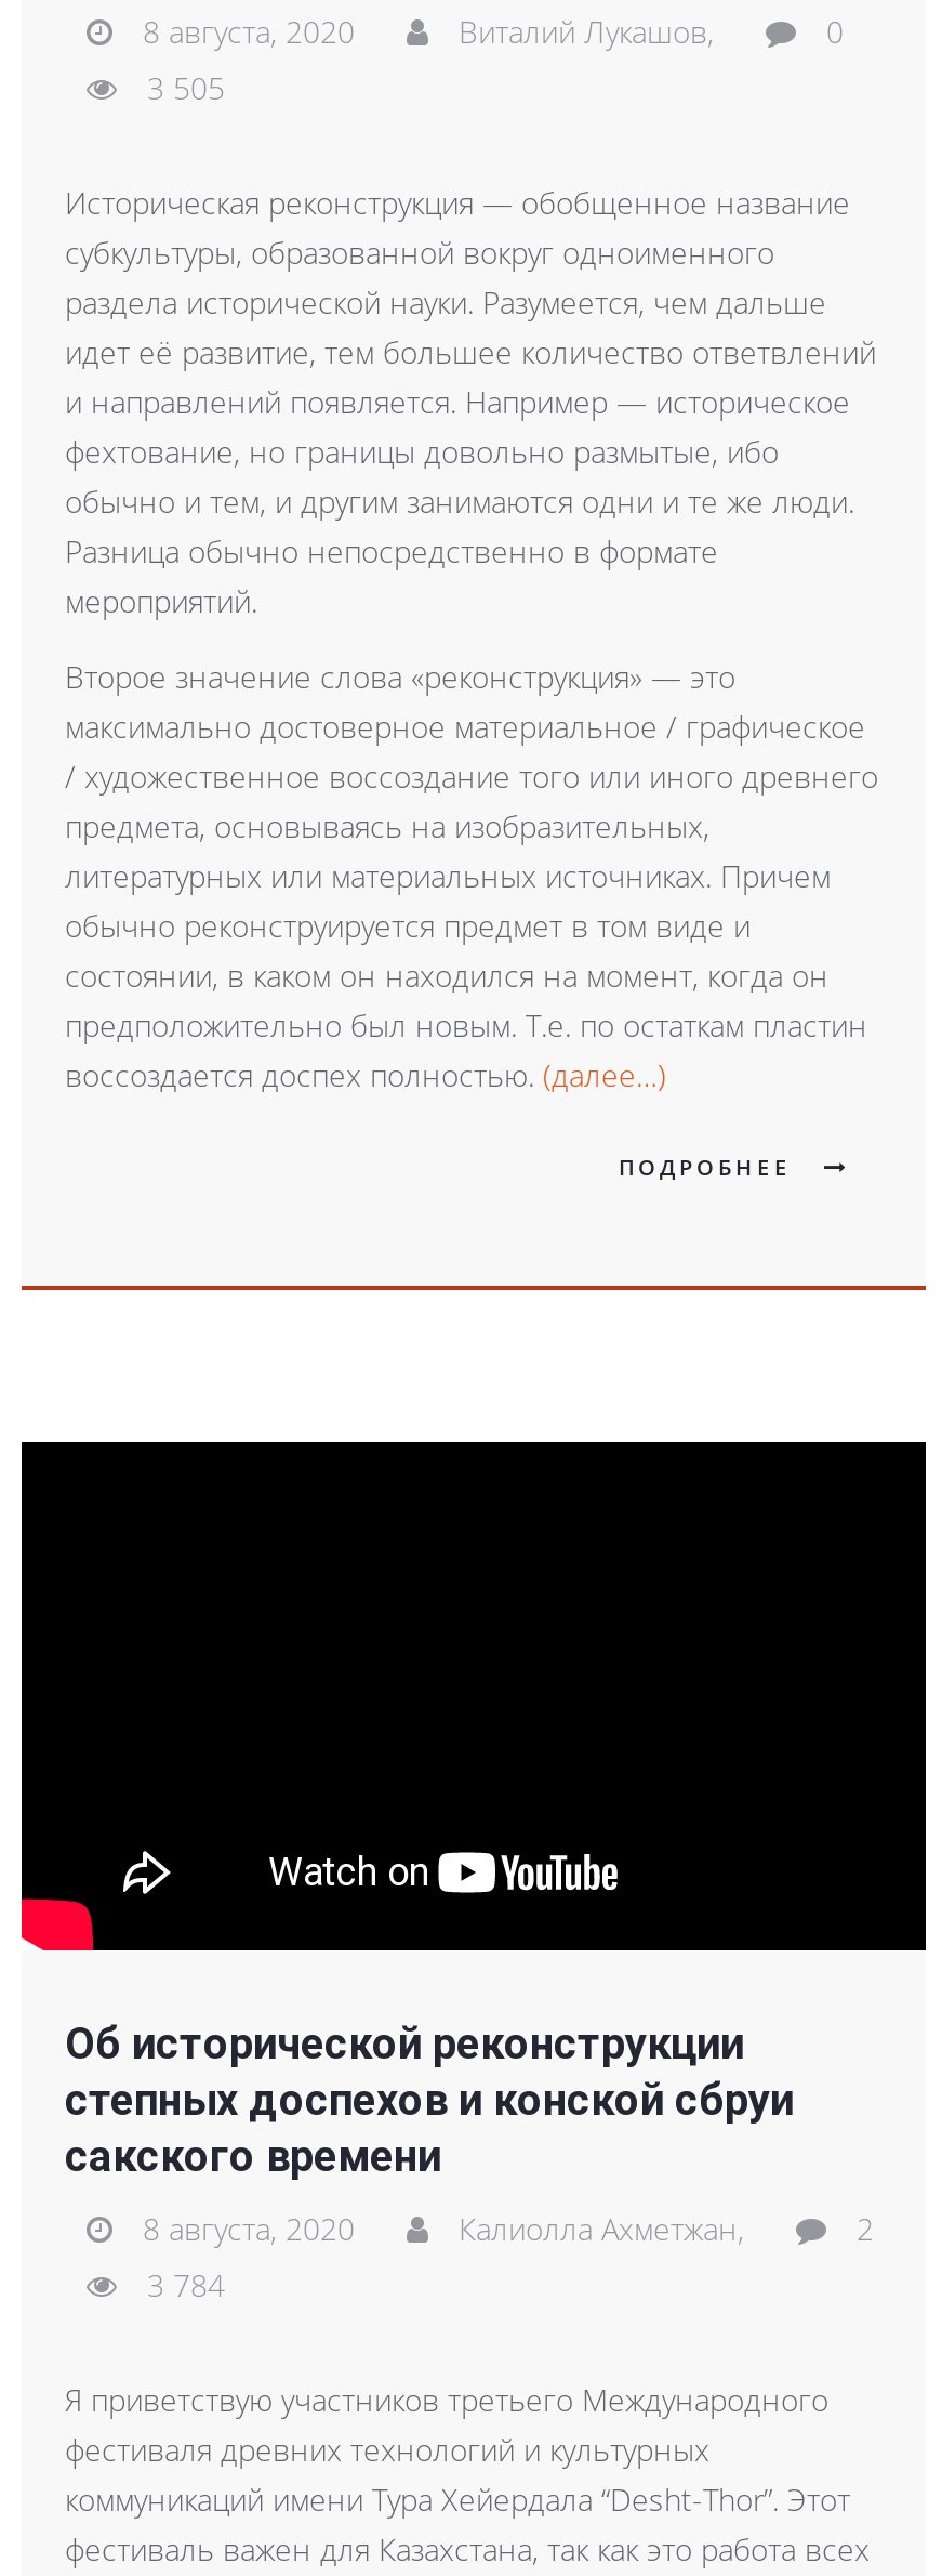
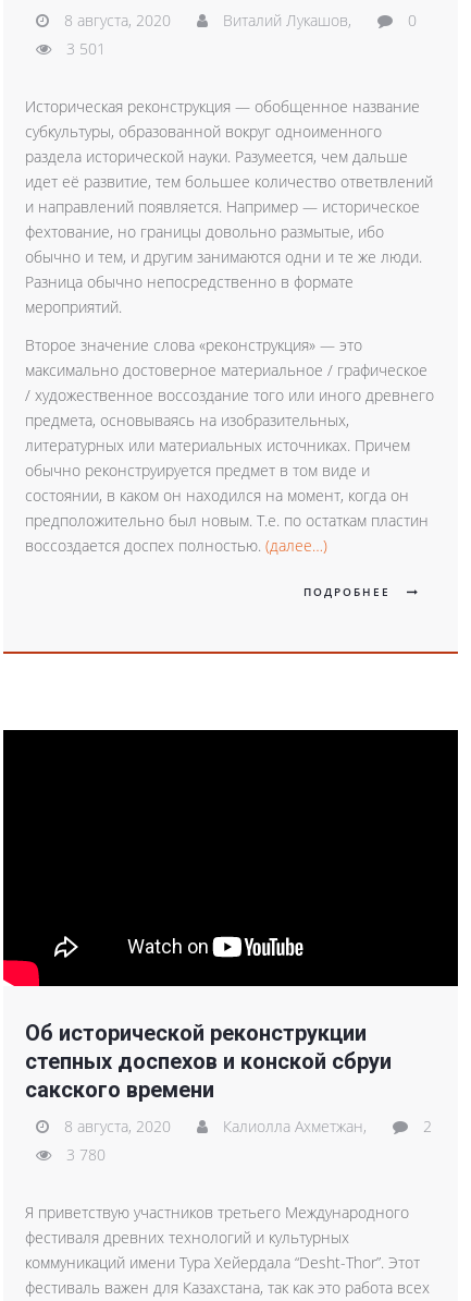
[138,66,225,107] 3 505 -> [62,38,106,58] 3 501
[138,2264,225,2305] 3 784 -> [62,1144,106,1164] 3 780

